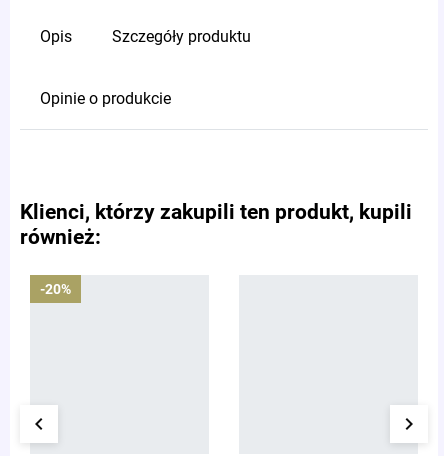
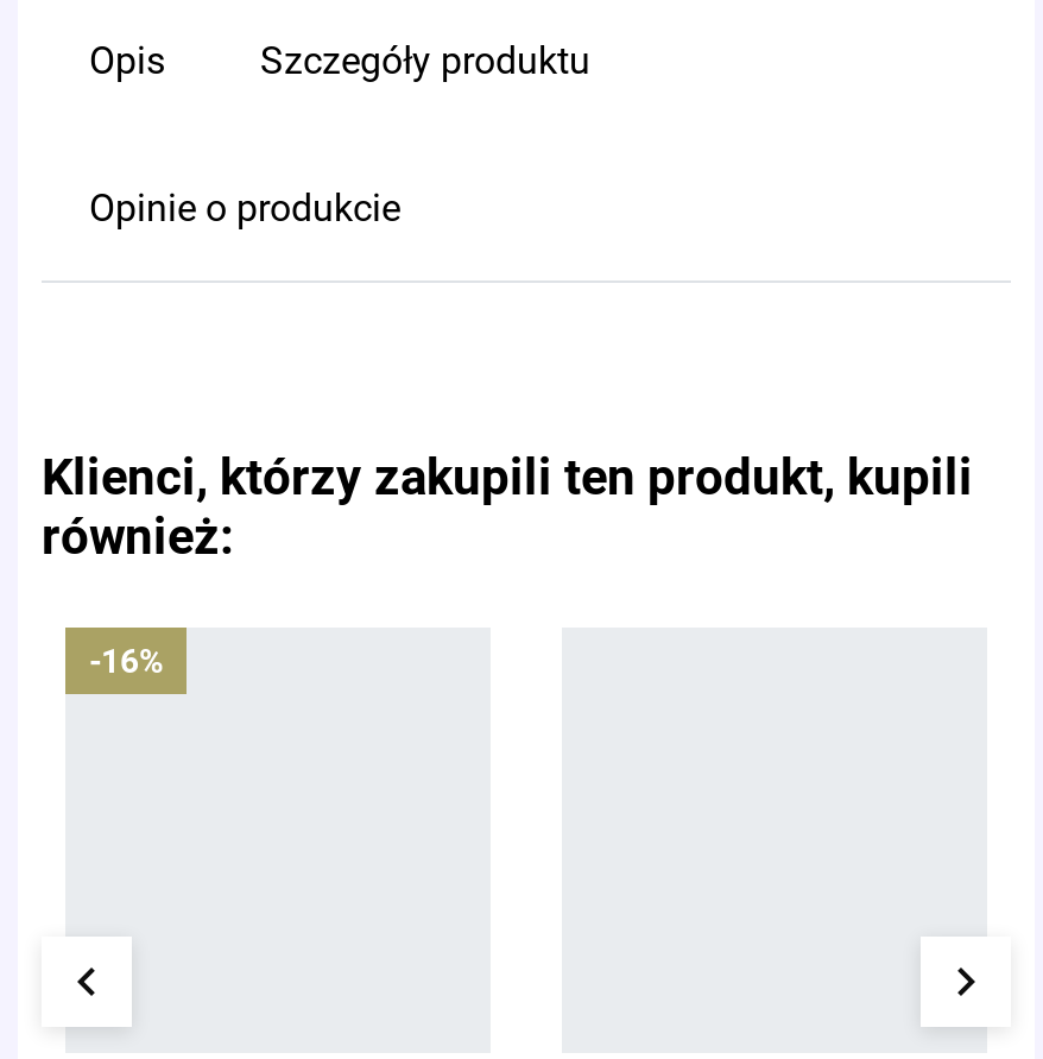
[40,281,71,297] -20% -> [89,642,163,680] -16%

